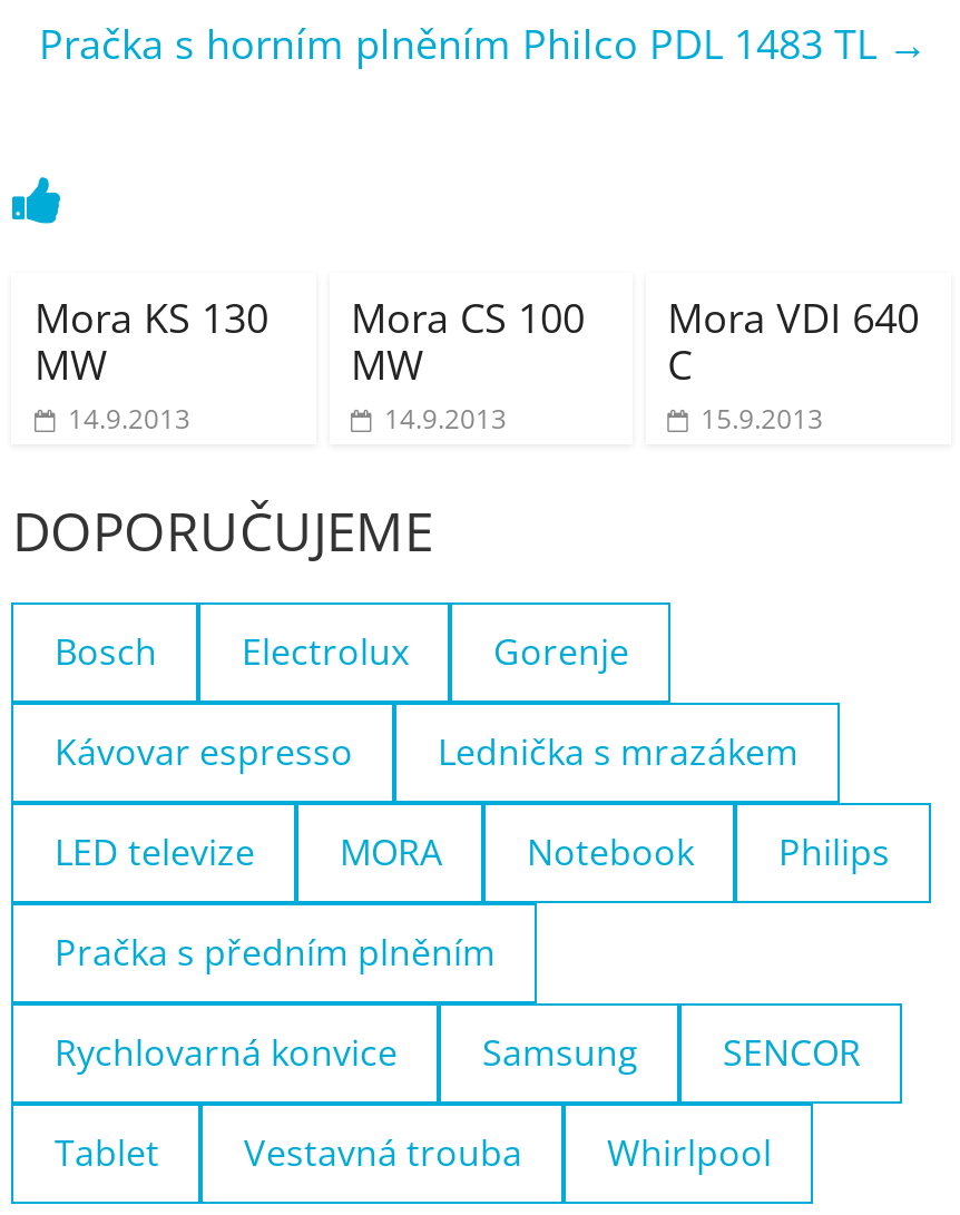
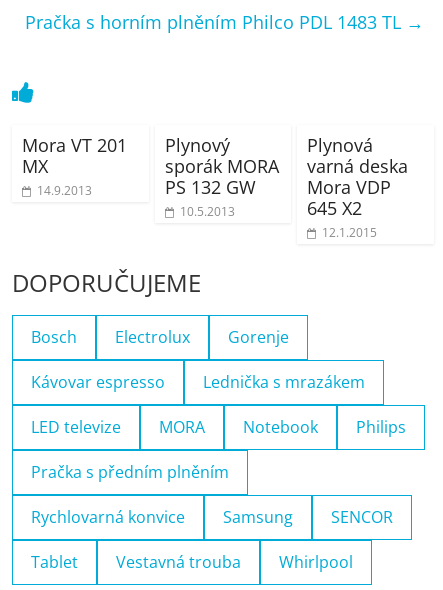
[34,290,268,390] Mora KS 130 | MW -> [22,133,127,178] Mora VT 201 | MX
[351,290,585,437] Mora CS 100 | MW | 14.9.2013 -> [164,133,278,220] Plynový | sporák MORA | PS 132 GW | 10.5.2013
[668,290,919,437] Mora VDI 640 | C | 15.9.2013 -> [307,133,408,241] Plynová | varná deska | Mora VDP | 645 X2 | 12.1.2015

